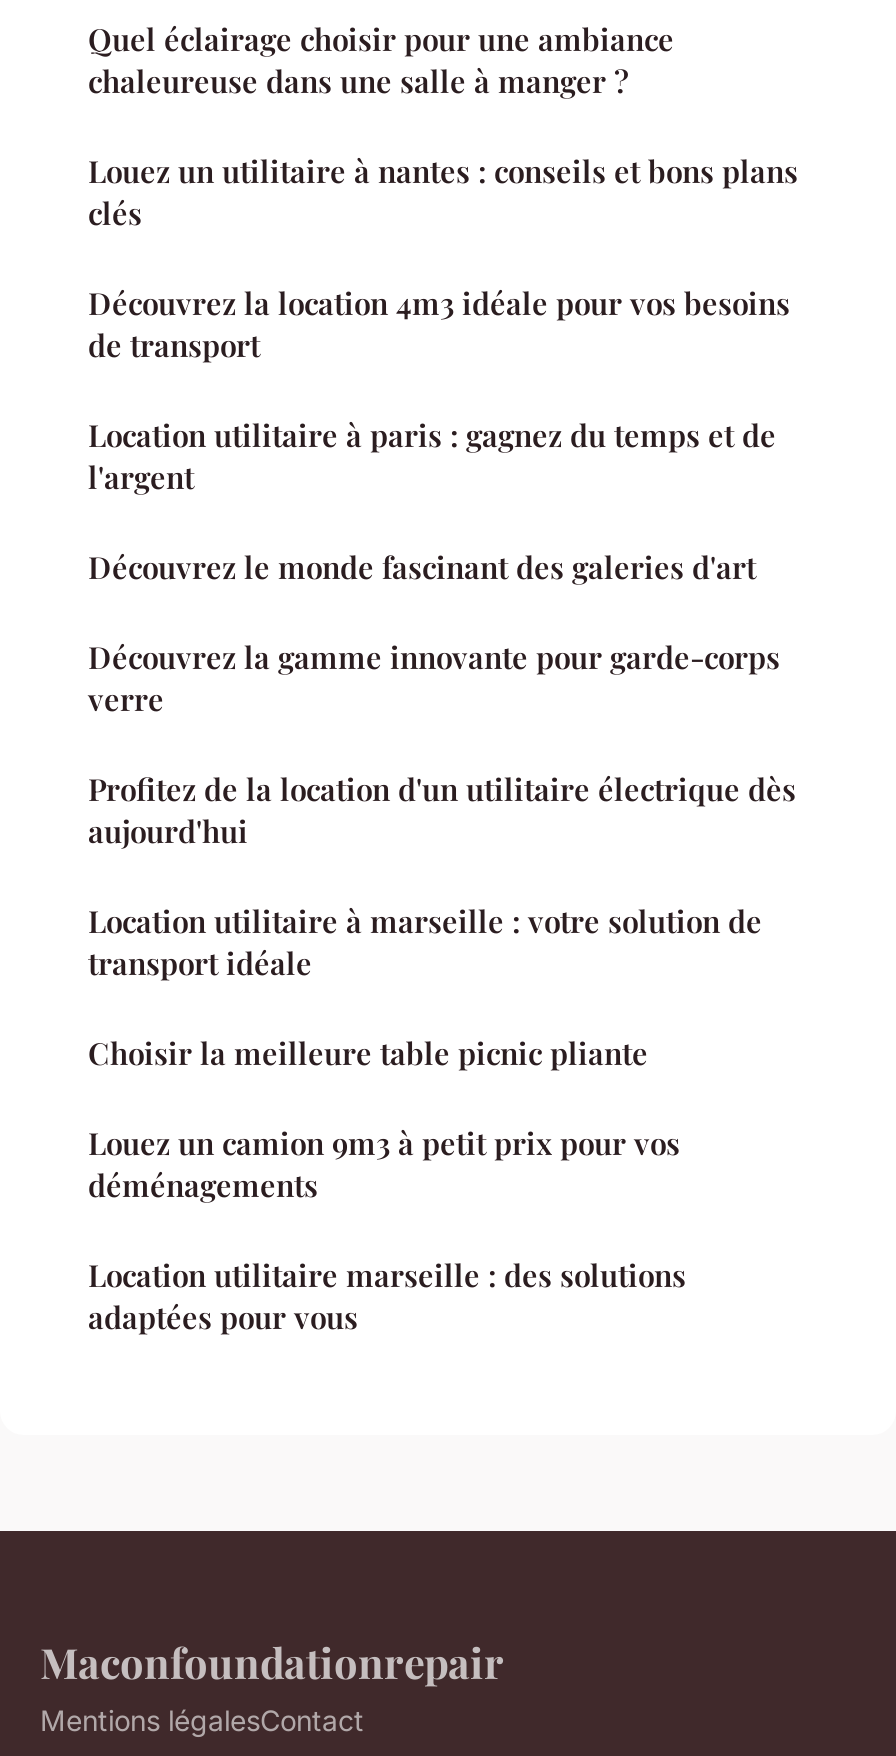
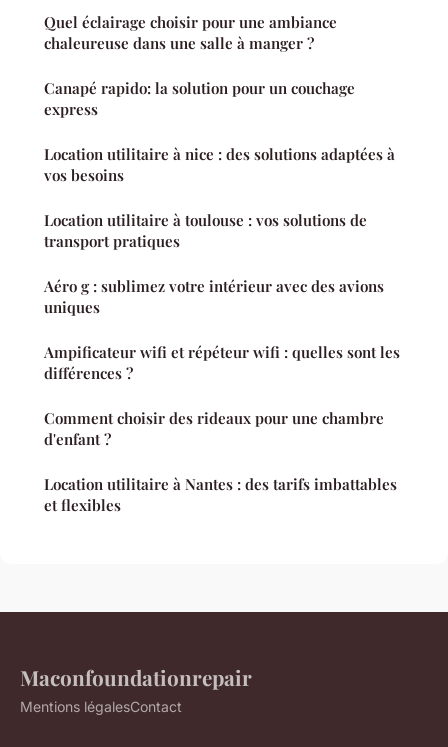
[88,151,798,1337] Louez un utilitaire à nantes : conseils et bons plans | clés | Découvrez la location 4m3 idéale pour vos besoins | de transport | Location utilitaire à paris : gagnez du temps et de | l'argent | Découvrez le monde fascinant des galeries d'art | Découvrez la gamme innovante pour garde-corps | verre | Profitez de la location d'un utilitaire électrique dès | aujourd'hui | Location utilitaire à marseille : votre solution de | transport idéale | Choisir la meilleure table picnic pliante | Louez un camion 9m3 à petit prix pour vos | déménagements | Location utilitaire marseille : des solutions | adaptées pour vous -> [44,78,400,515] Canapé rapido: la solution pour un couchage | express | Location utilitaire à nice : des solutions adaptées à | vos besoins | Location utilitaire à toulouse : vos solutions de | transport pratiques | Aéro g : sublimez votre intérieur avec des avions | uniques | Ampificateur wifi et répéteur wifi : quelles sont les | différences ? | Comment choisir des rideaux pour une chambre | d'enfant ? | Location utilitaire à Nantes : des tarifs imbattables | et flexibles

